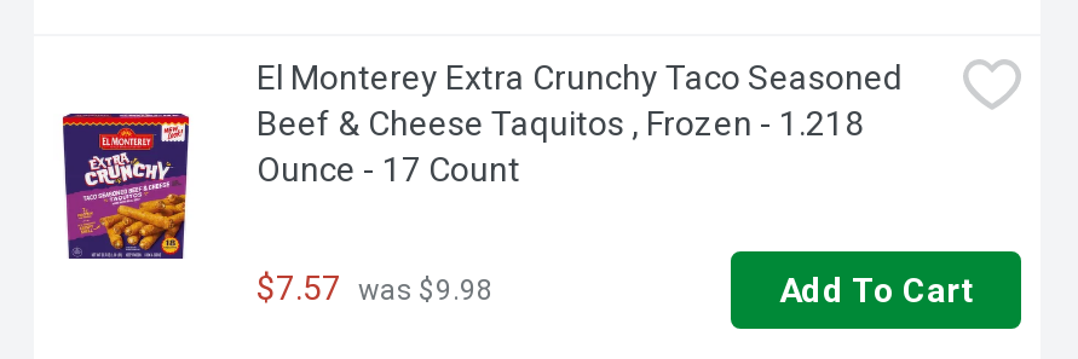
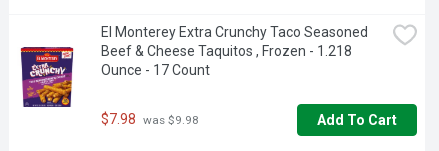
[256,269,494,308] $7.57 was $9.98 -> [101,111,199,127] $7.98 was $9.98

